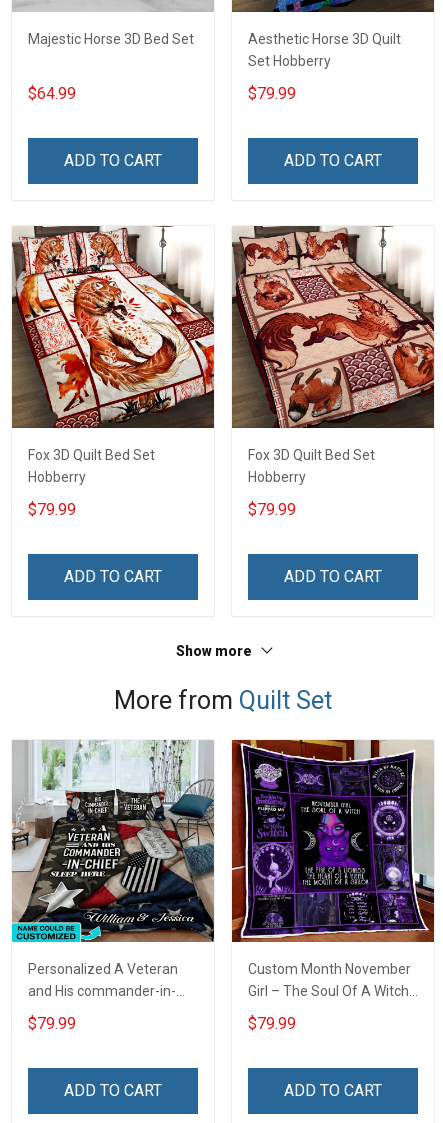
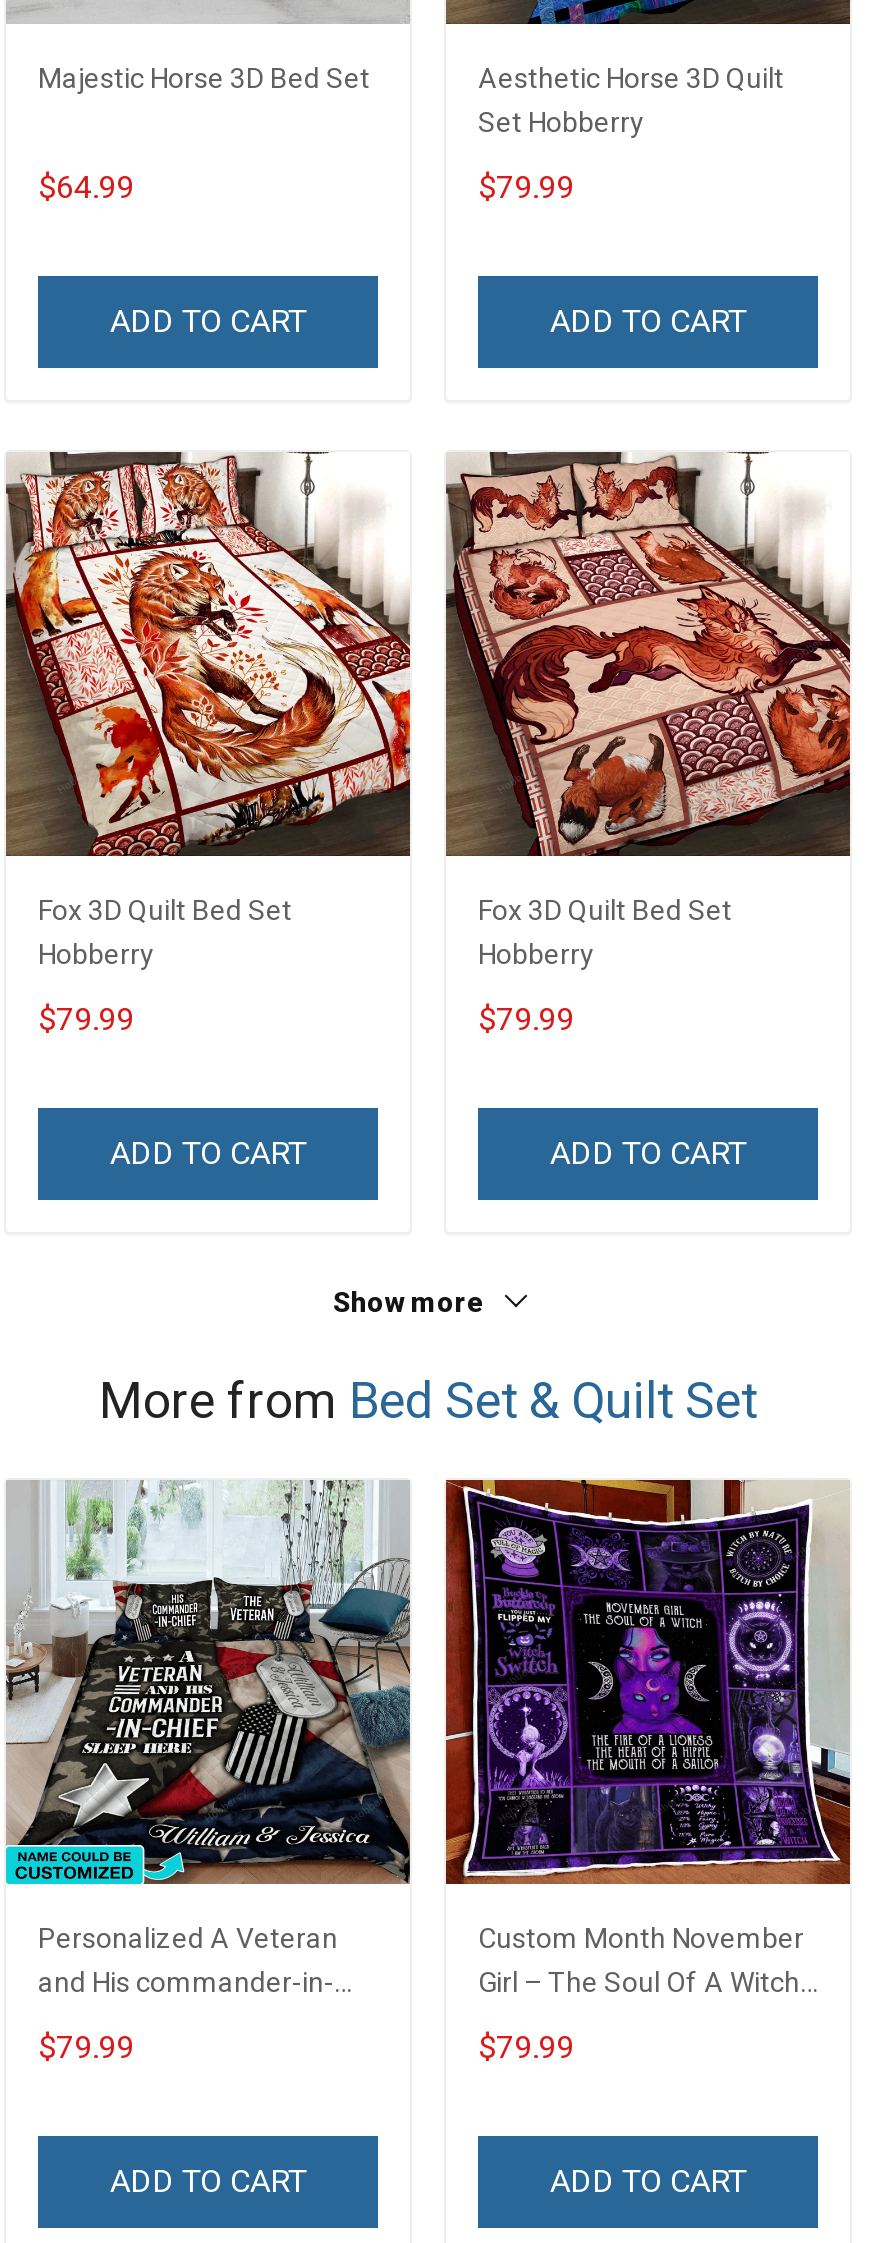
[114,686,332,715] More from Quilt Set -> [99,1372,757,1430] More from Bed Set & Quilt Set

